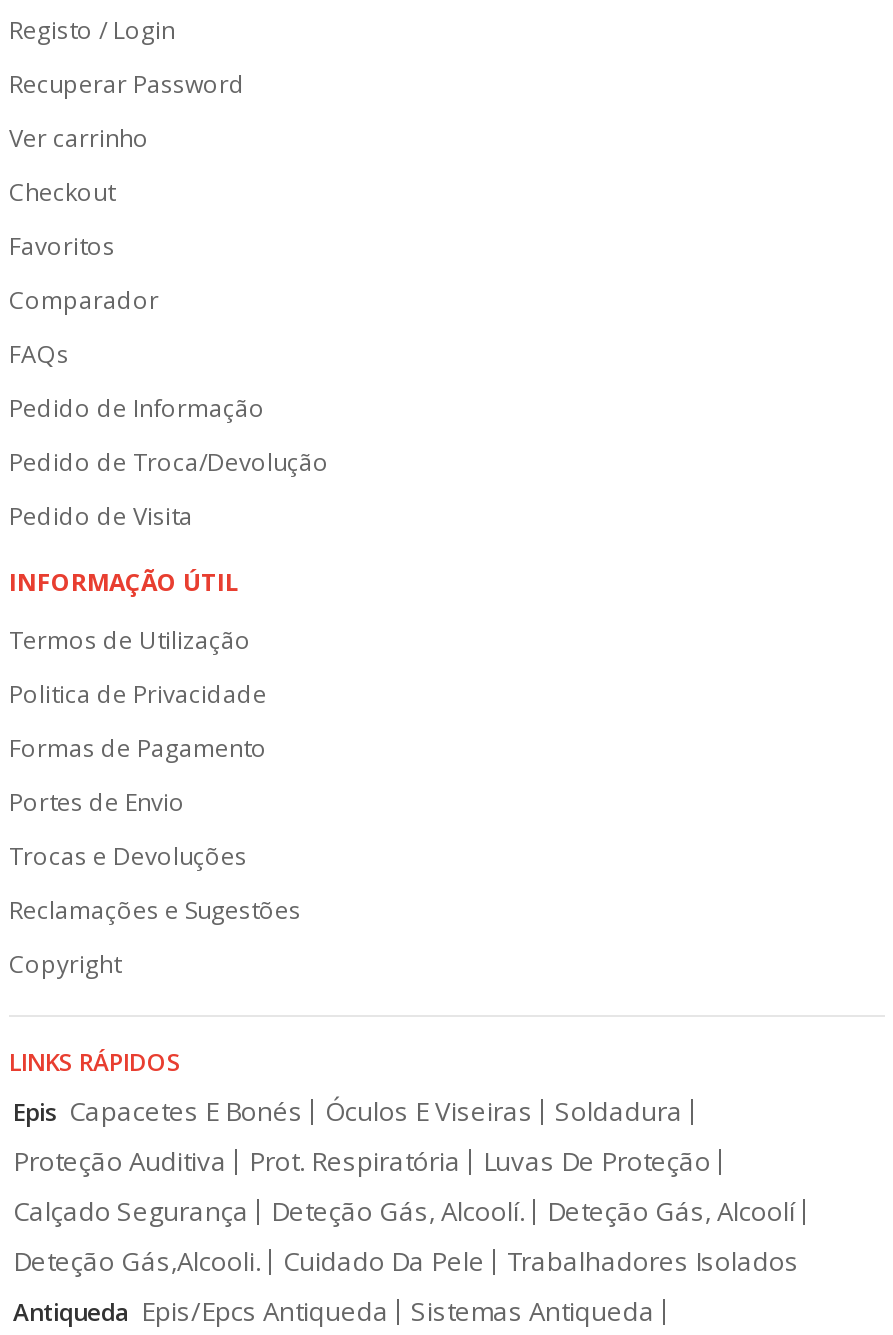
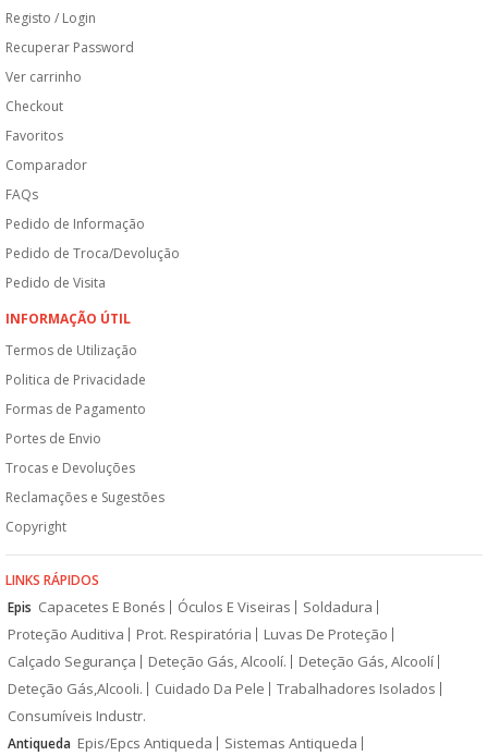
none -> [8,705,146,725] Consumíveis Industr.

